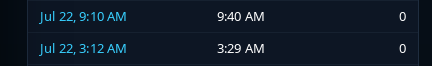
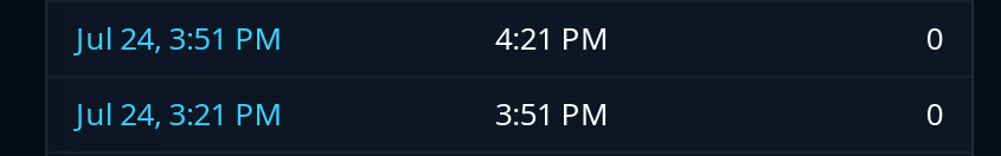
[40,7,265,25] Jul 22, 9:10 AM | 9:40 AM -> [76,17,609,59] Jul 24, 3:51 PM | 4:21 PM
[40,39,265,57] Jul 22, 3:12 AM | 3:29 AM -> [76,92,609,135] Jul 24, 3:21 PM | 3:51 PM

